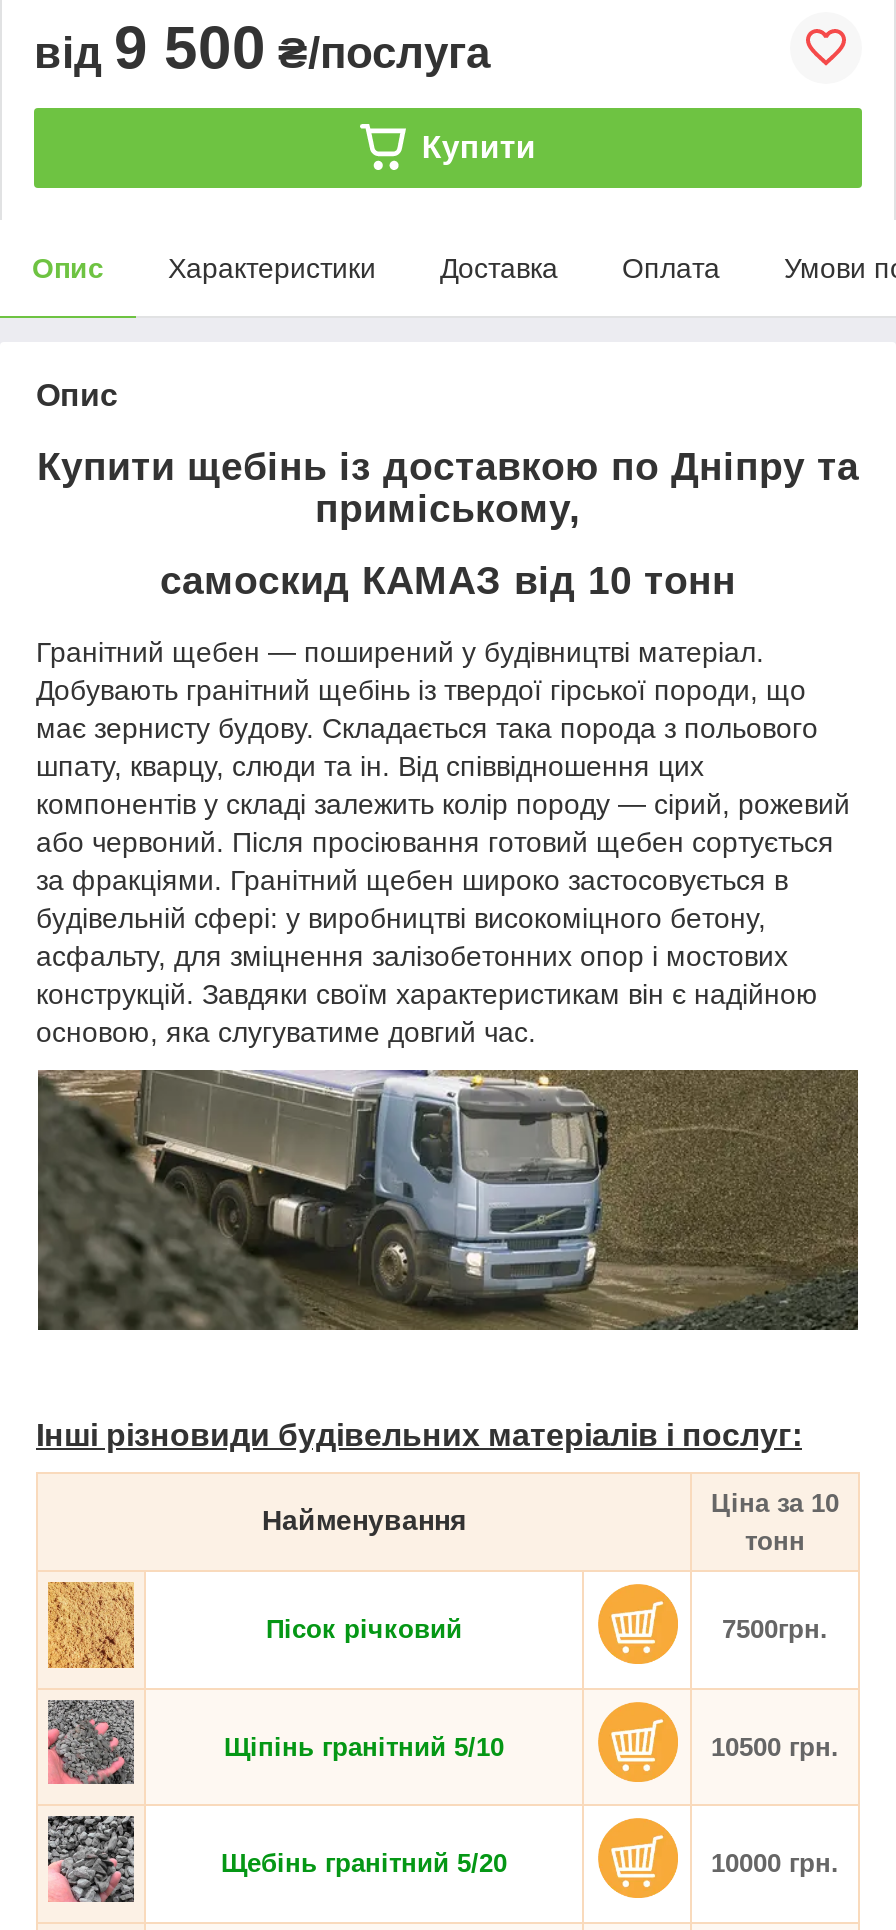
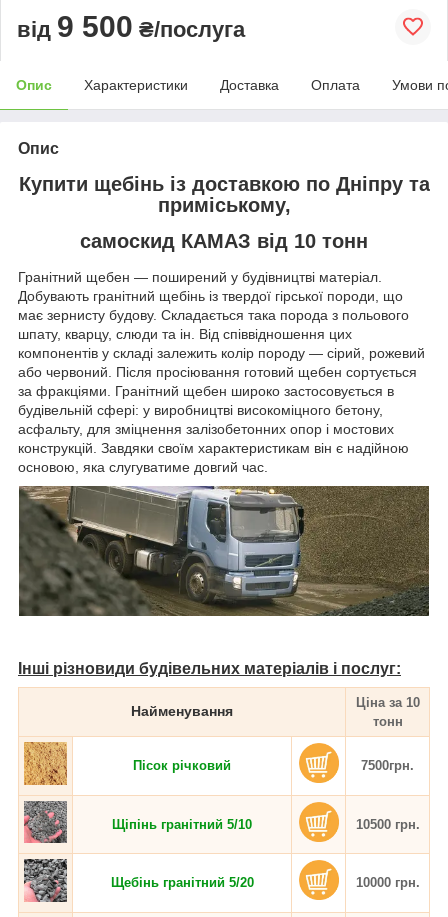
[422,130,536,164] Купити -> none

